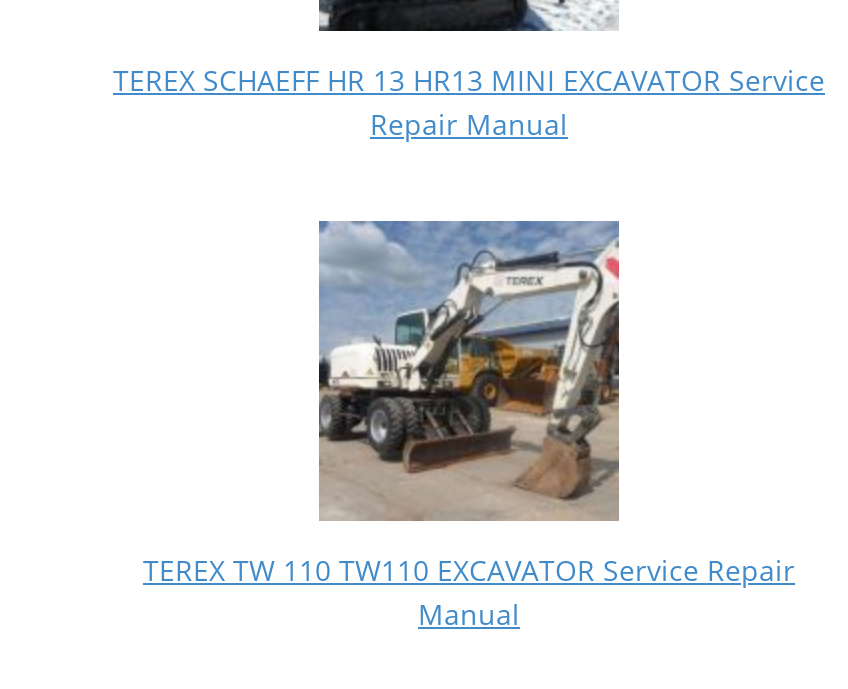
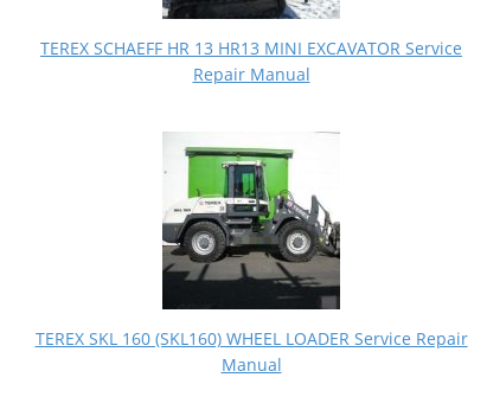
[143,218,795,589] [image] | TEREX TW 110 TW110 EXCAVATOR Service Repair -> [35,130,467,349] [image] | TEREX SKL 160 (SKL160) WHEEL LOADER Service Repair

